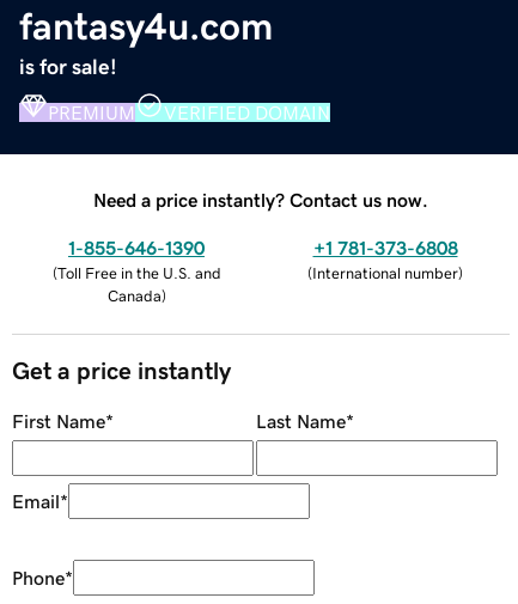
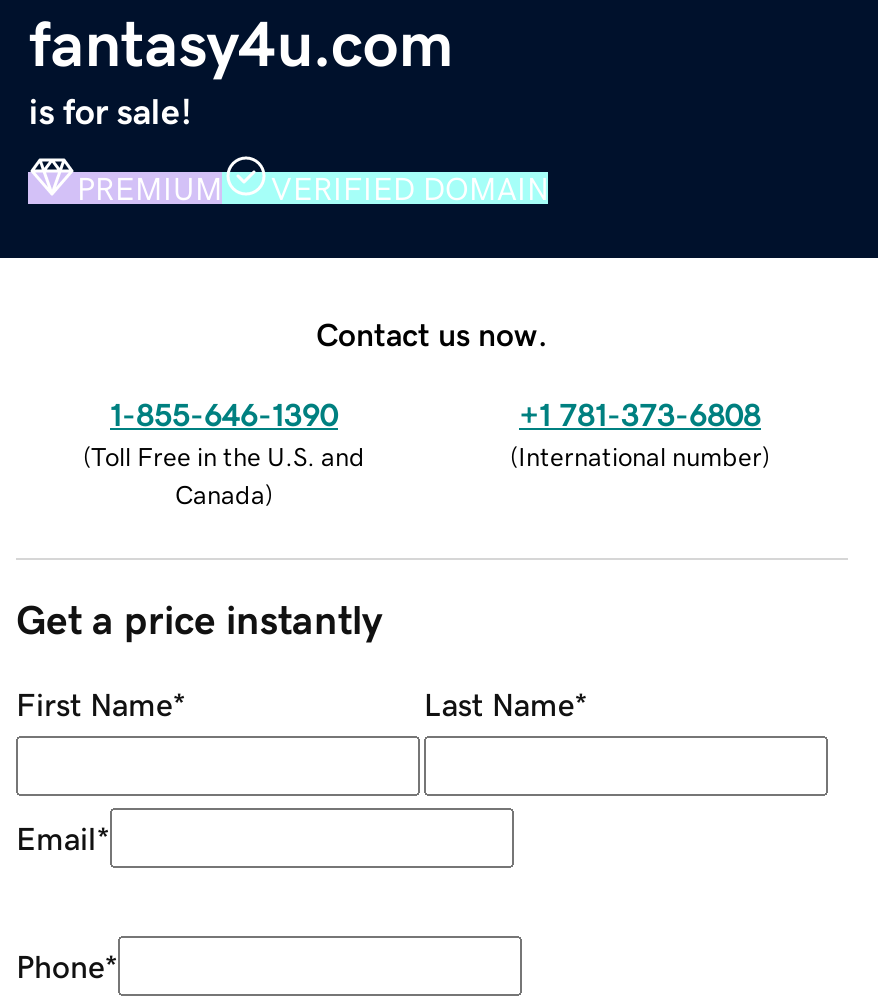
[93,190,428,209] Need a price instantly? Contact us now. -> [316,317,548,349] Contact us now.

